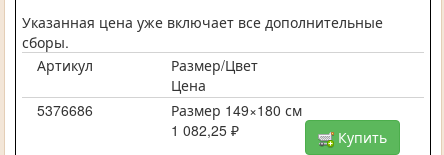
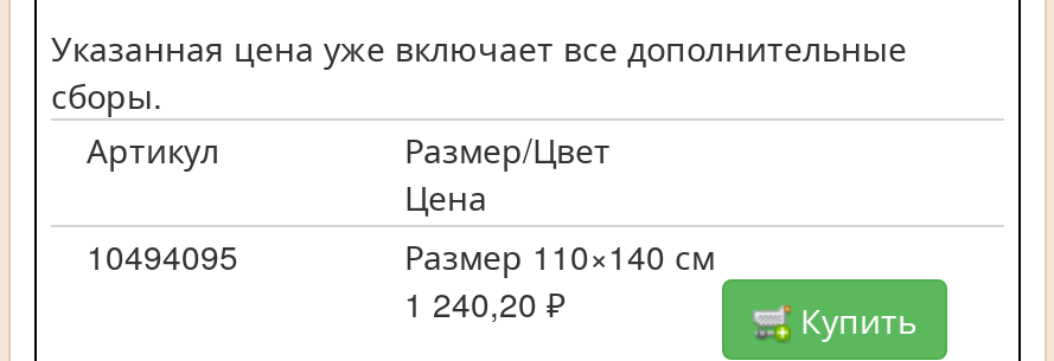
[37,100,93,120] 5376686 -> [87,232,238,279] 10494095
[171,100,302,120] Размер 149×180 см -> [404,232,715,279] Размер 110×140 см
[171,120,239,140] 1 082,25 ₽ -> [404,279,566,326] 1 240,20 ₽

